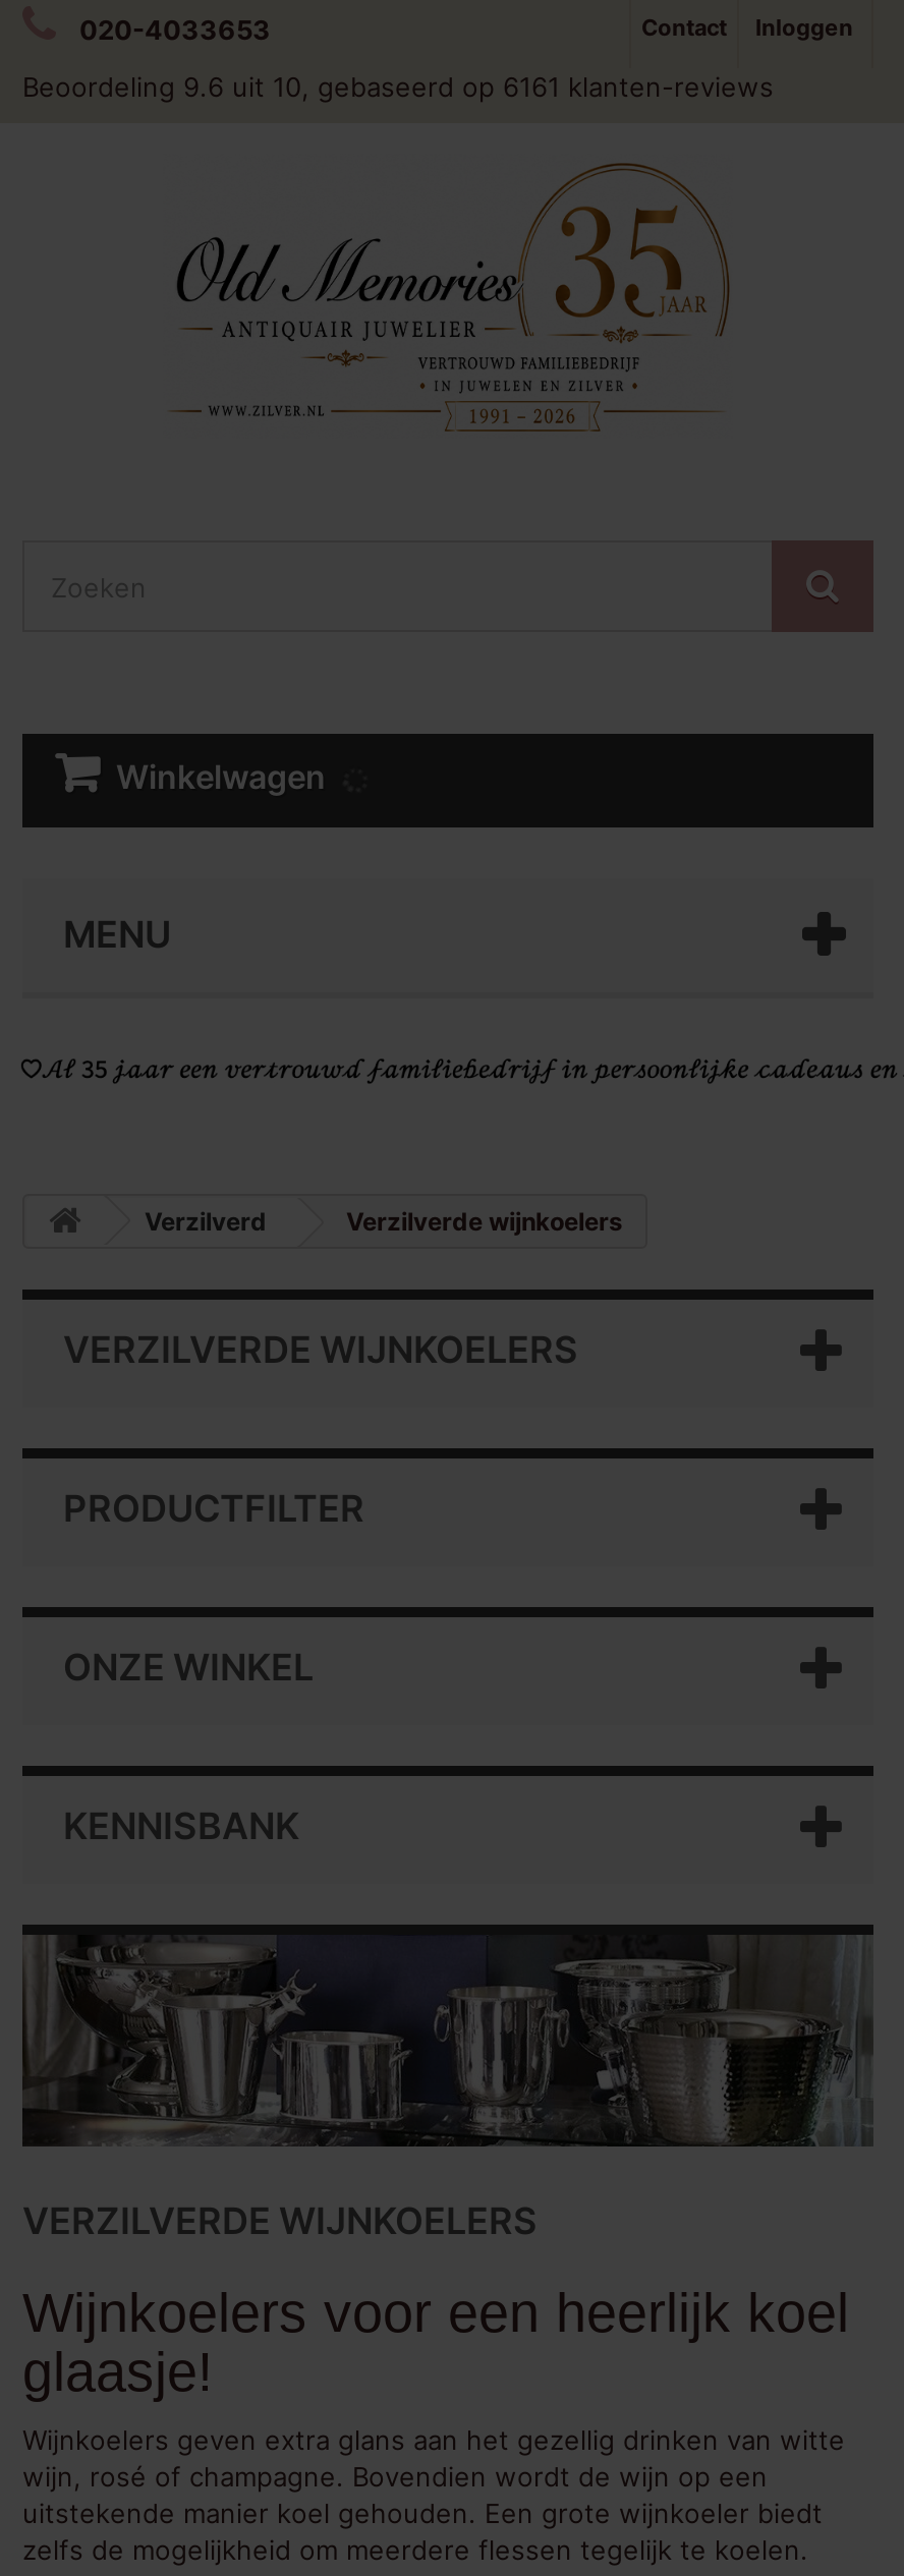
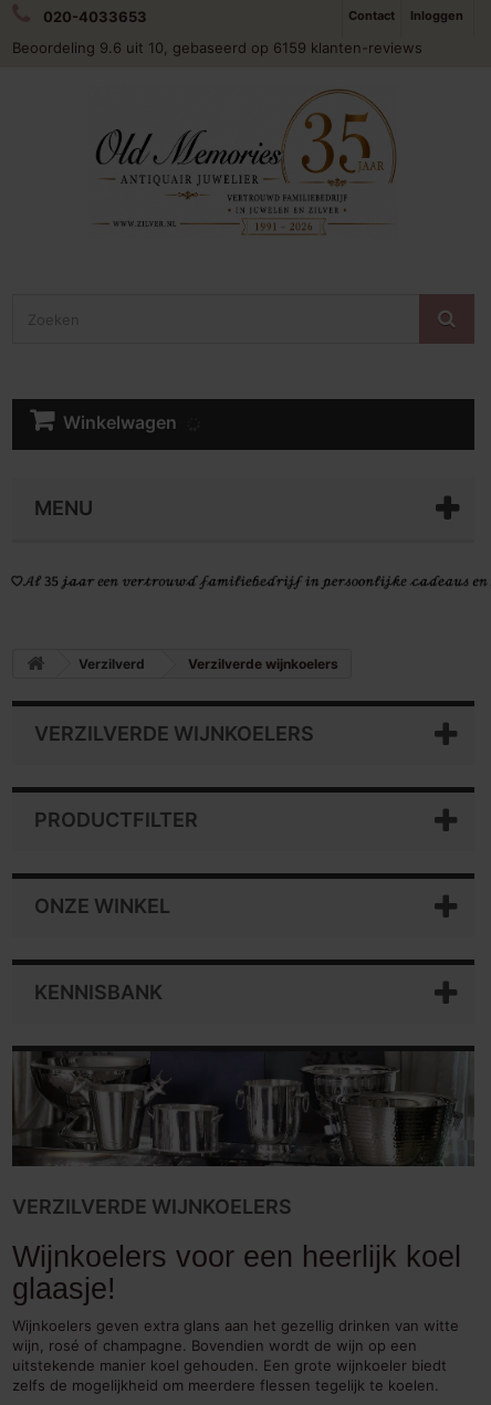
[22,70,774,103] Beoordeling 9.6 uit 10, gebaseerd op 6161 klanten-reviews -> [12,39,422,56] Beoordeling 9.6 uit 10, gebaseerd op 6159 klanten-reviews

